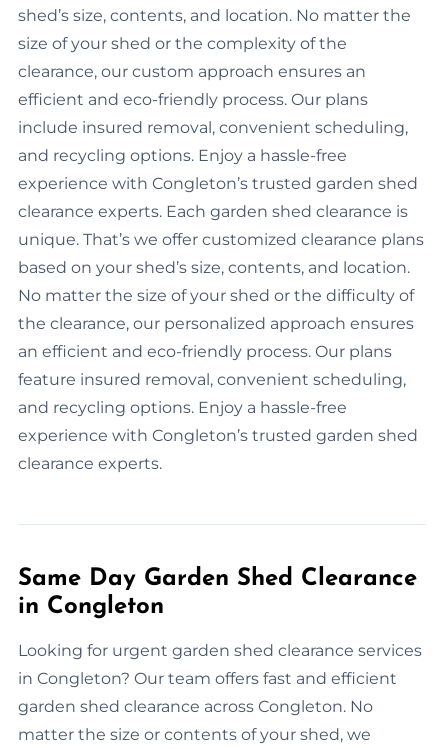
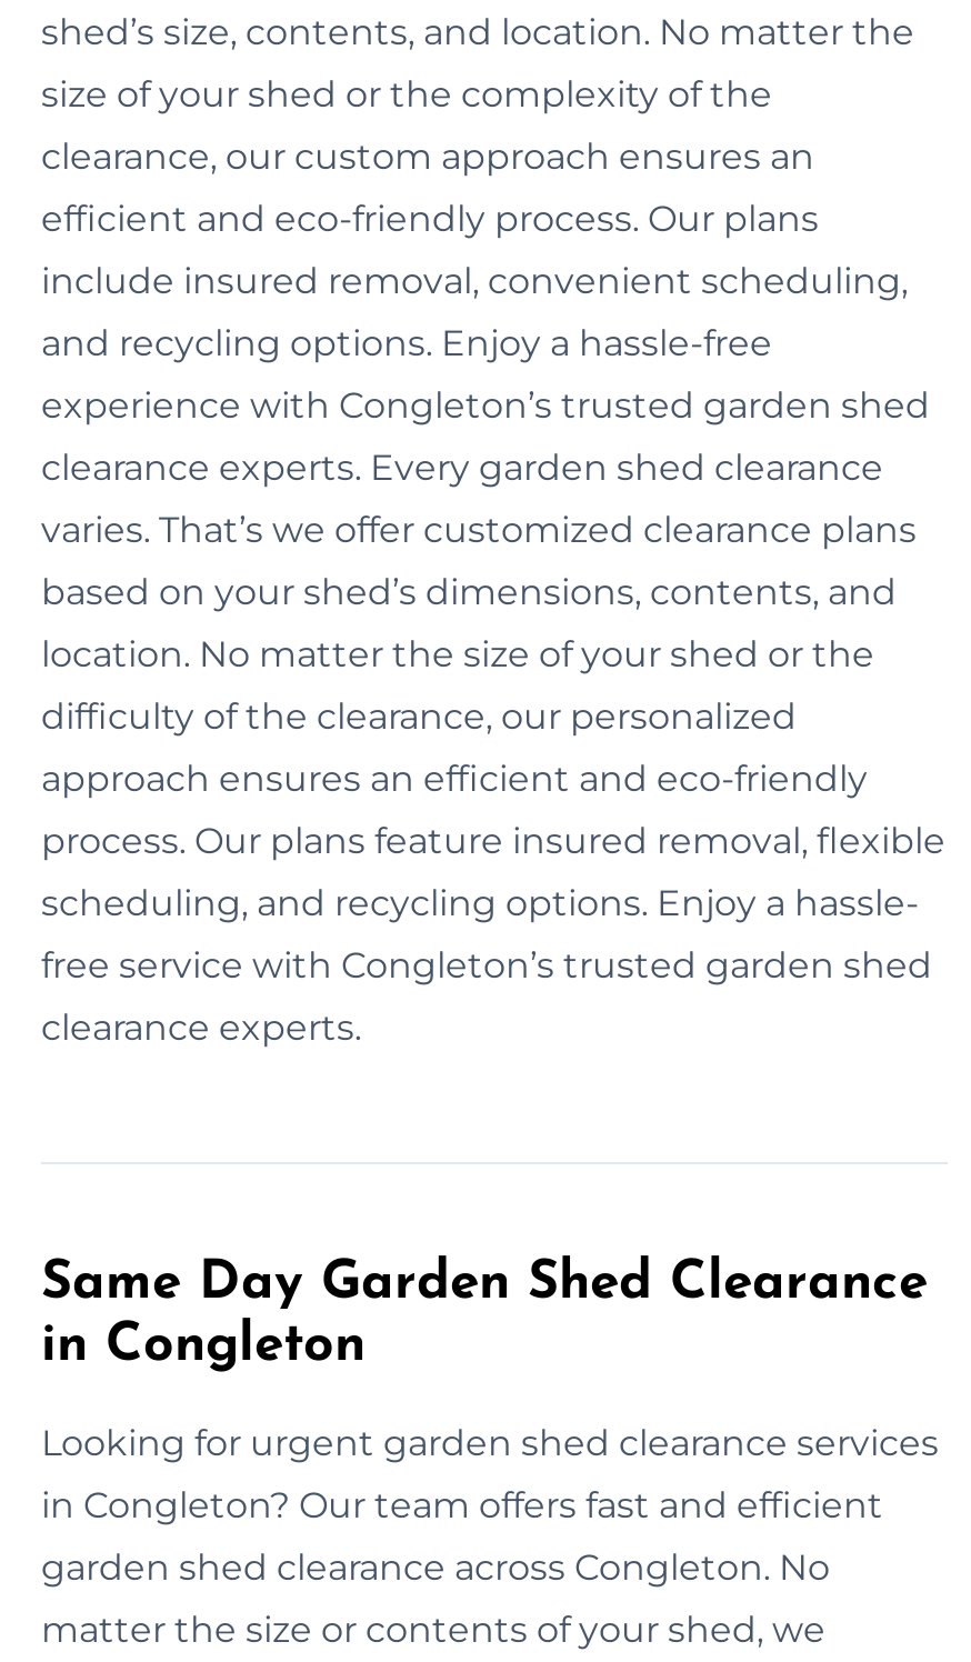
[18,202,408,221] clearance experts. Each garden shed clearance is -> [41,446,883,488] clearance experts. Every garden shed clearance
[18,230,424,249] unique. That’s we offer customized clearance plans -> [41,508,917,550] varies. That’s we offer customized clearance plans
[18,258,410,277] based on your shed’s size, contents, and location. -> [41,570,897,613] based on your shed’s dimensions, contents, and
[18,286,414,305] No matter the size of your shed or the difficulty of -> [41,633,874,675] location. No matter the size of your shed or the
[18,314,414,333] the clearance, our personalized approach ensures -> [41,695,797,737] difficulty of the clearance, our personalized
[18,342,392,361] an efficient and eco-friendly process. Our plans -> [41,757,868,799] approach ensures an efficient and eco-friendly
[18,370,406,389] feature insured removal, convenient scheduling, -> [41,819,945,861] process. Our plans feature insured removal, flexible
[18,398,347,417] and recycling options. Enjoy a hassle-free -> [41,881,919,924] scheduling, and recycling options. Enjoy a hassle-
[18,426,418,445] experience with Congleton’s trusted garden shed -> [41,944,932,986] free service with Congleton’s trusted garden shed

